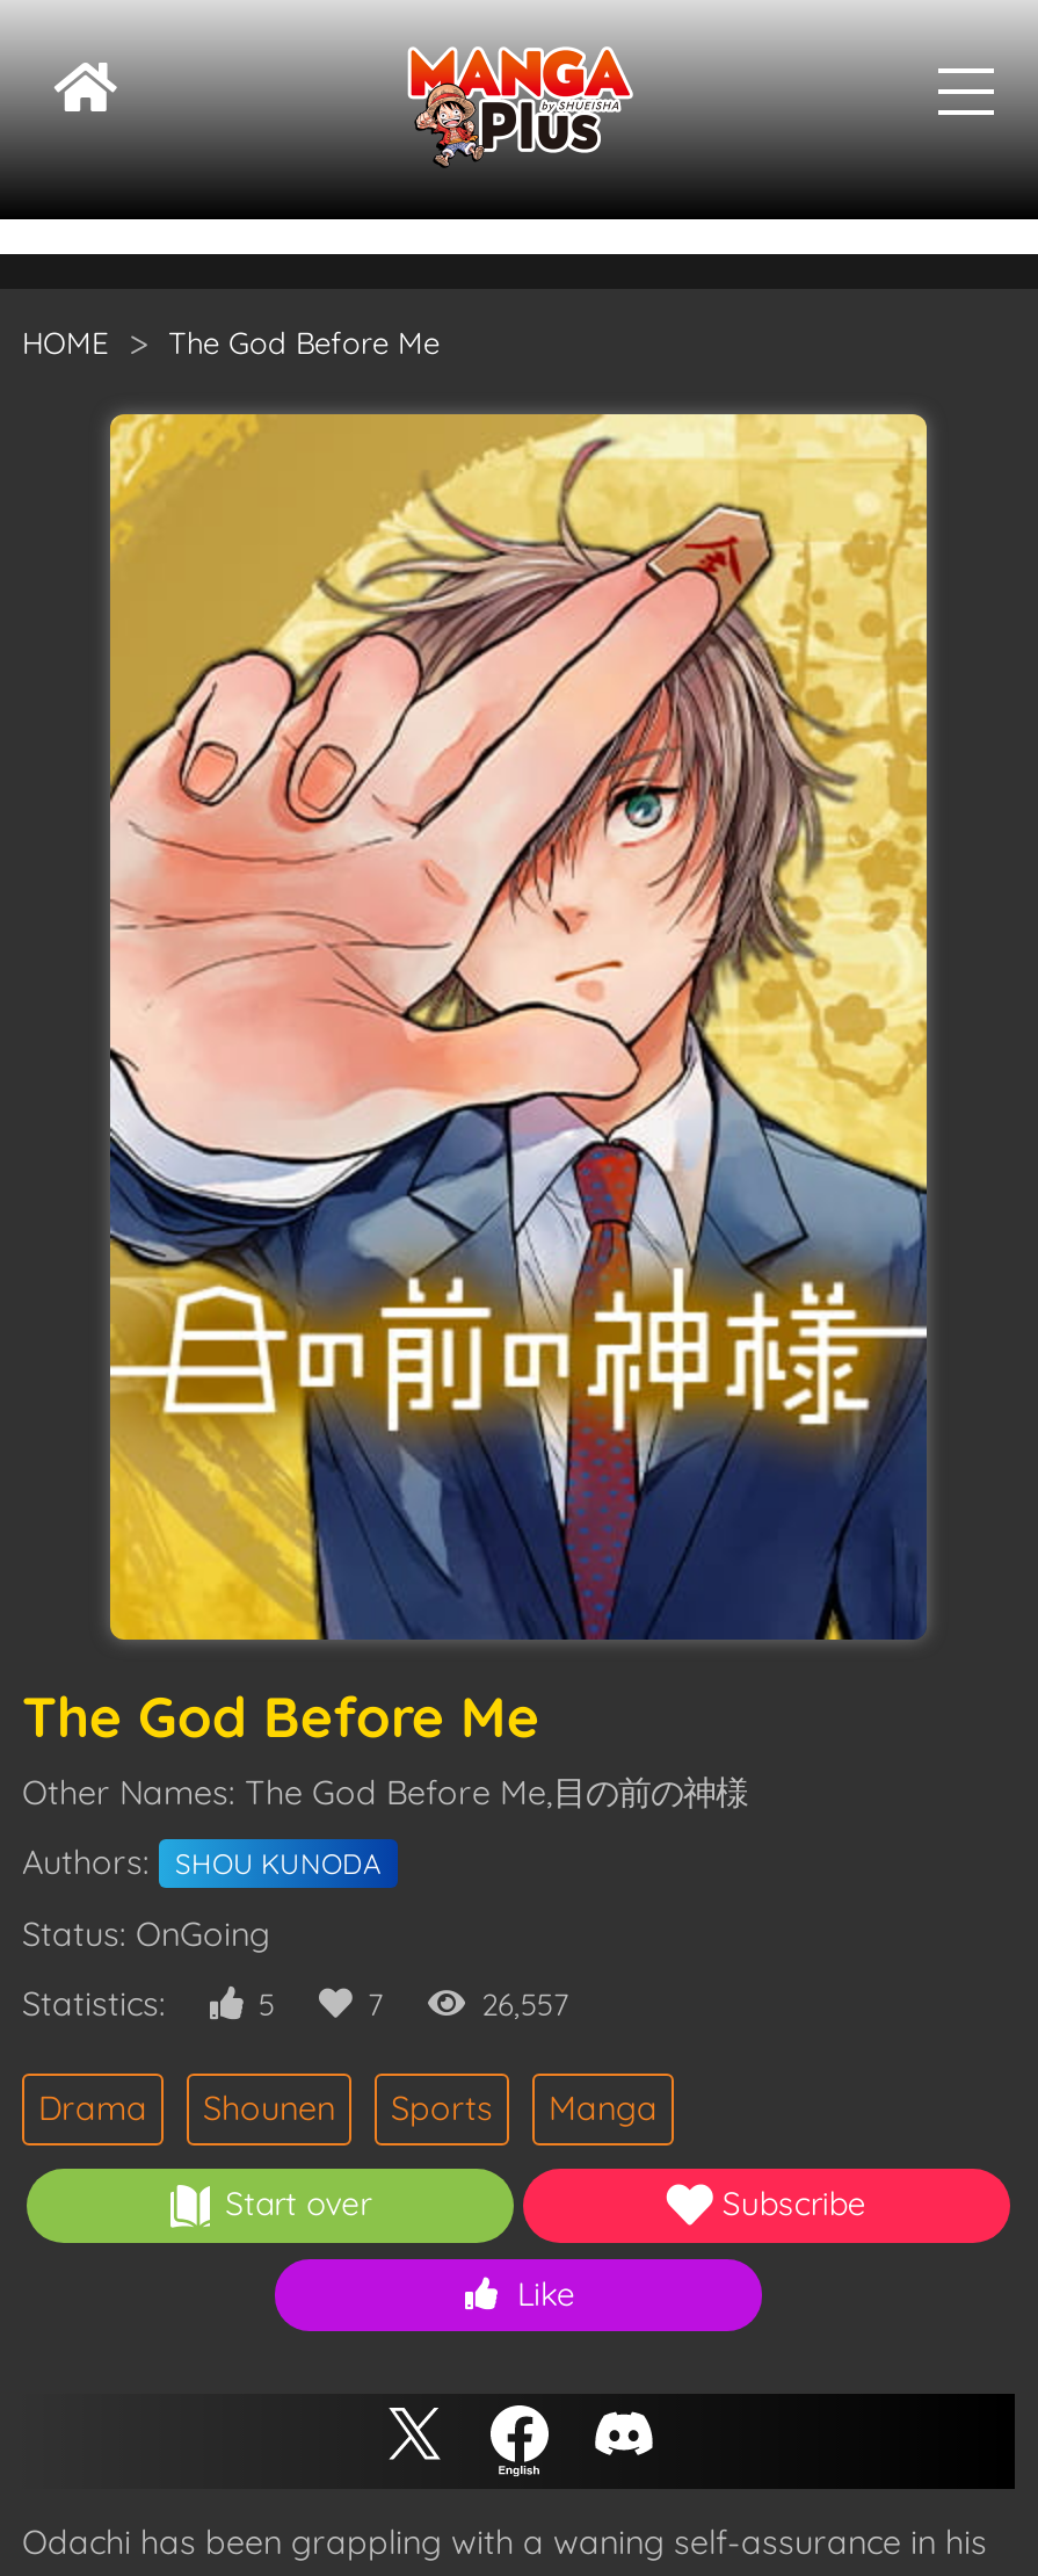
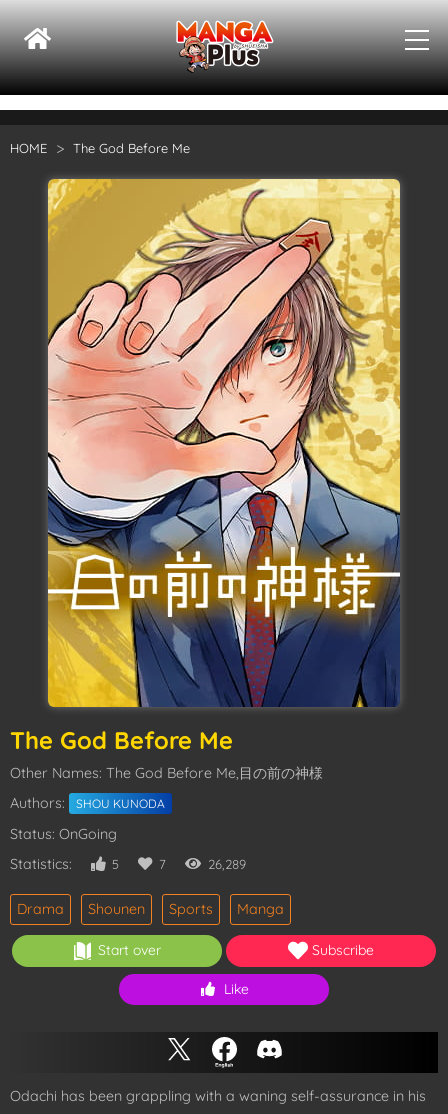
[481,1985,569,2023] 26,557 -> [208,856,246,872] 26,289

